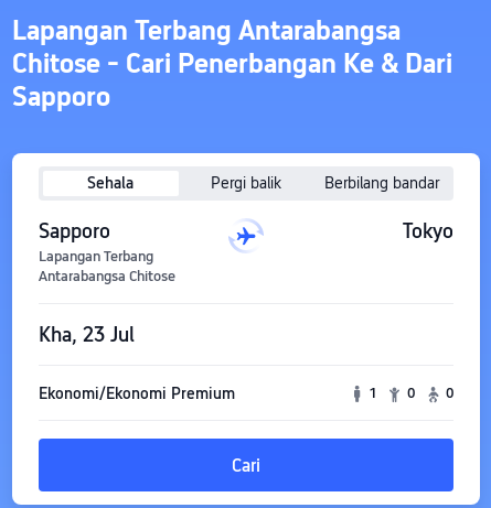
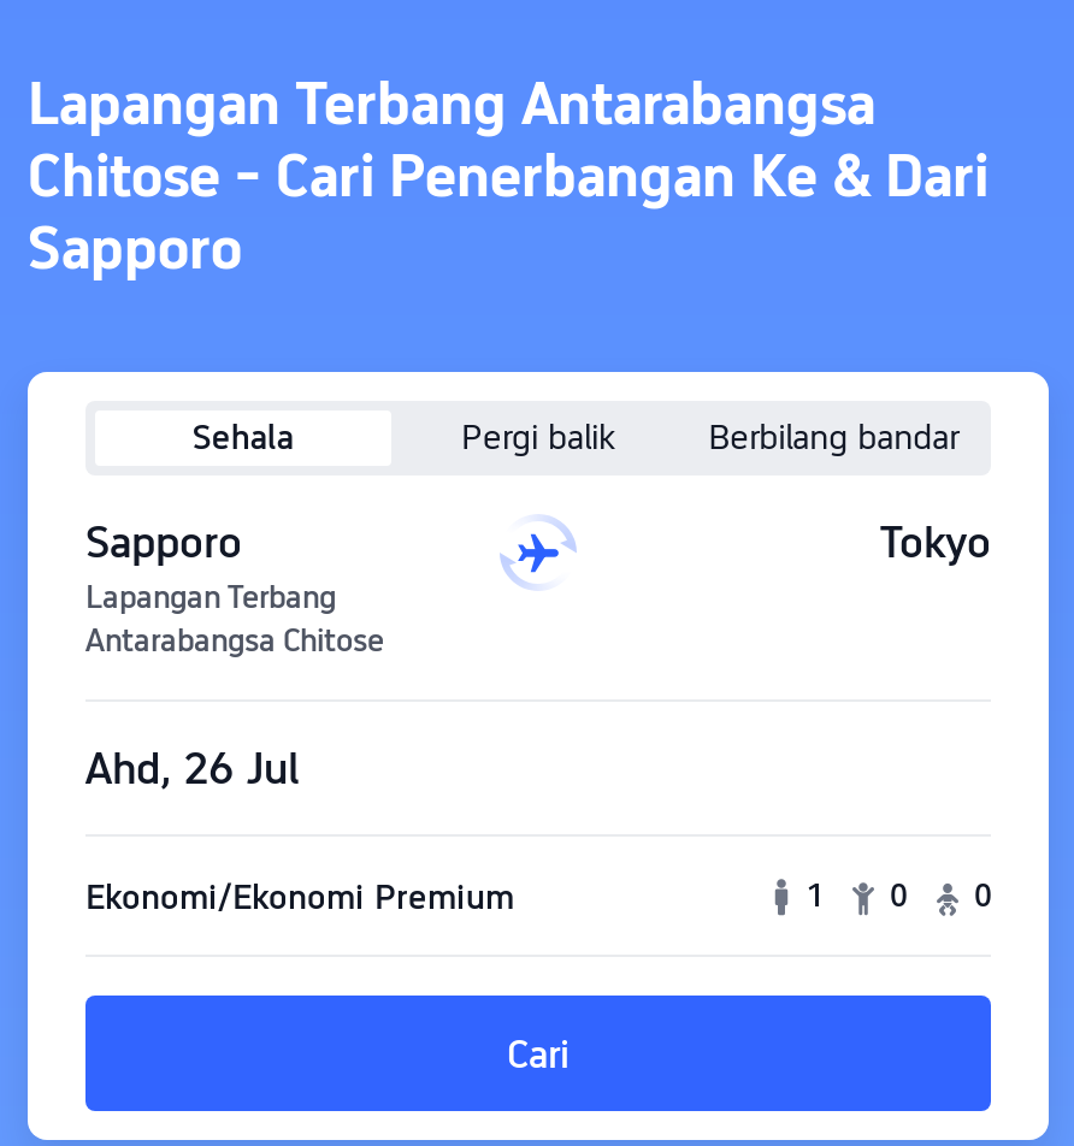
[39,323,135,346] Kha, 23 Jul -> [85,743,300,793] Ahd, 26 Jul

